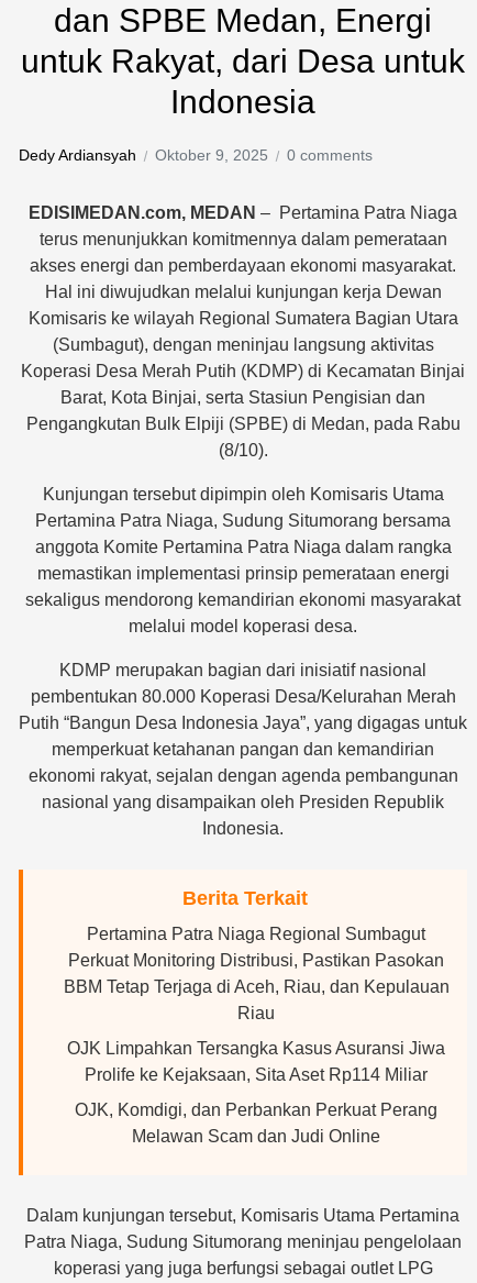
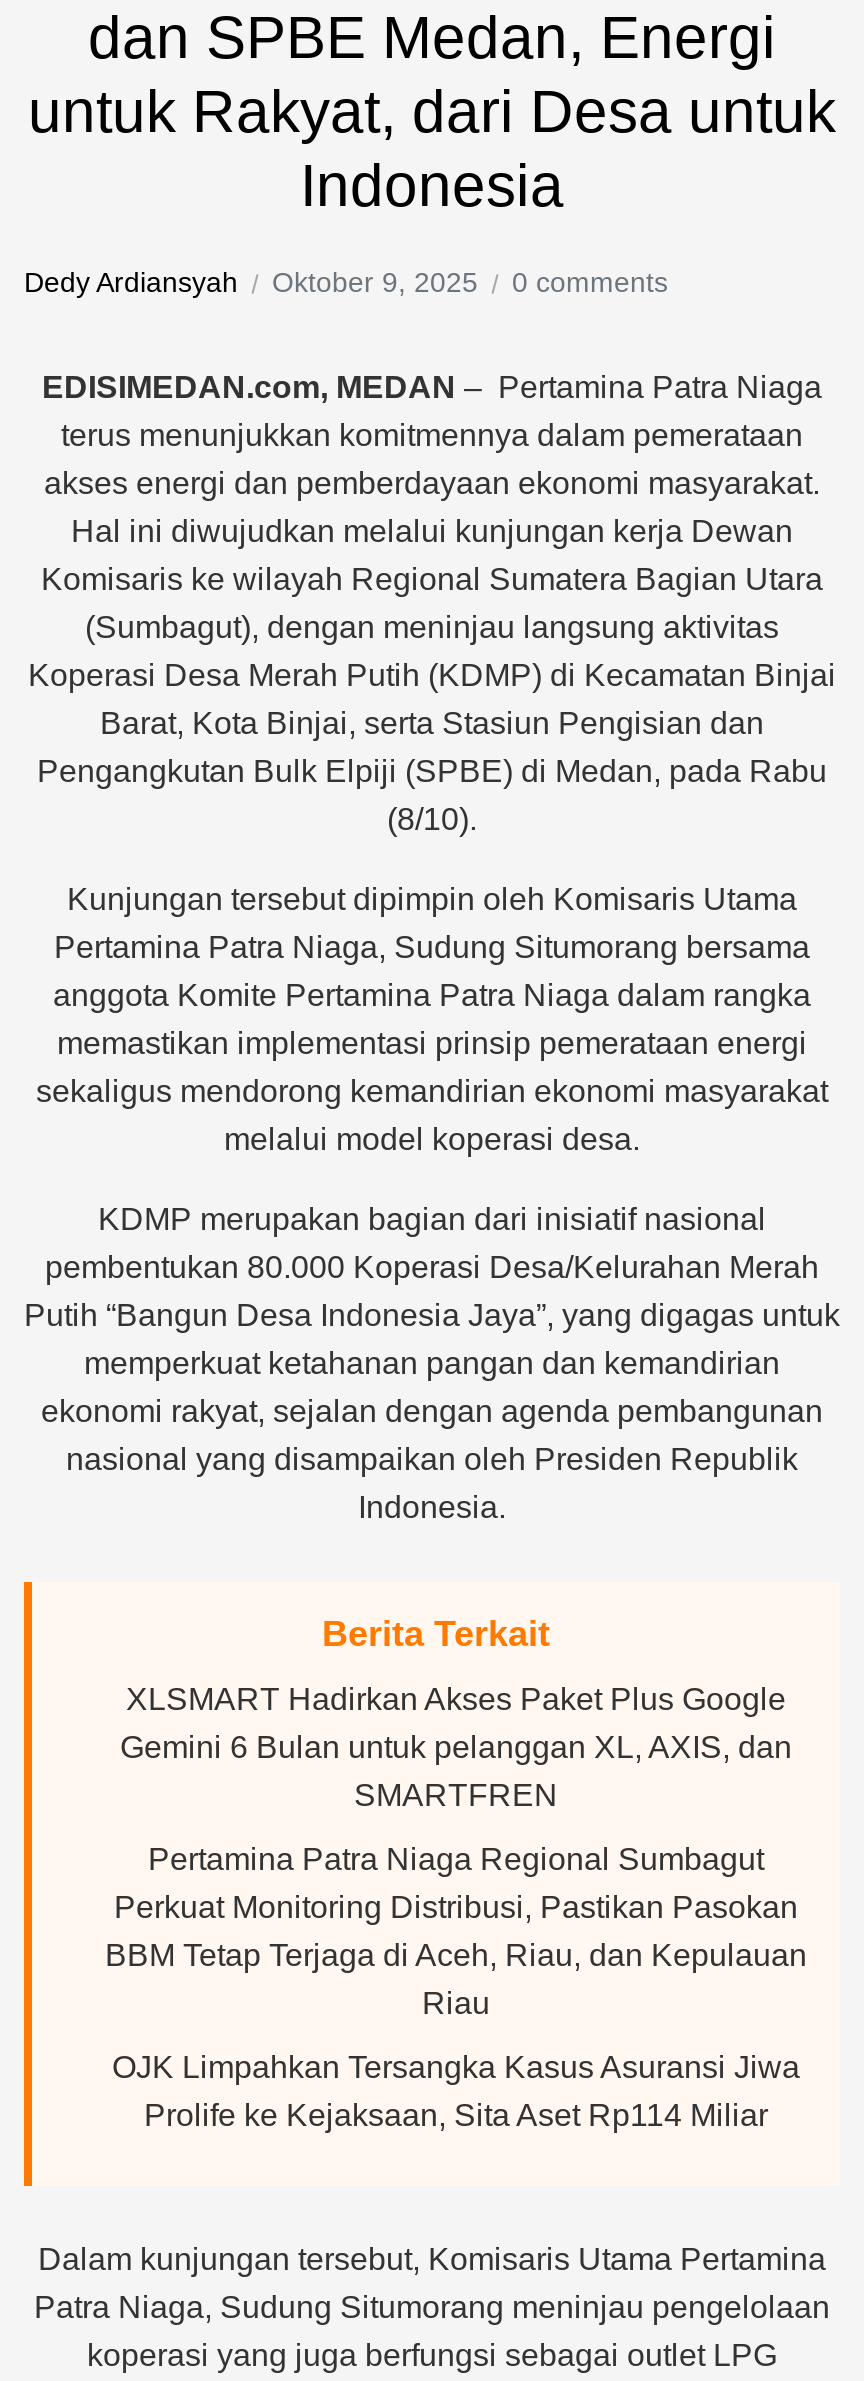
none -> [120,1682,792,1812] XLSMART Hadirkan Akses Paket Plus Google | Gemini 6 Bulan untuk pelanggan XL, AXIS, dan | SMARTFREN
moved [63,925,449,1084] -> [105,1842,807,2132]: Pertamina Patra Niaga Regional Sumbagut | Perkuat Monitoring Distribusi, Pastikan Pasokan | BBM Tetap Terjaga di Aceh, Riau, dan Kepulauan | Riau | OJK Limpahkan Tersangka Kasus Asuransi Jiwa | Prolife ke Kejaksaan, Sita Aset Rp114 Miliar
[75,1100,437,1146] OJK, Komdigi, dan Perbankan Perkuat Perang | Melawan Scam dan Judi Online -> none

